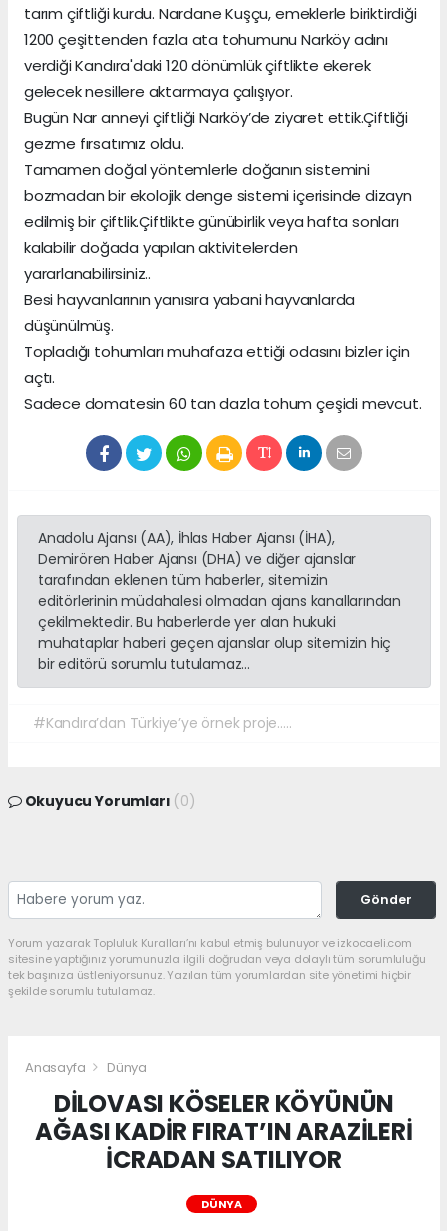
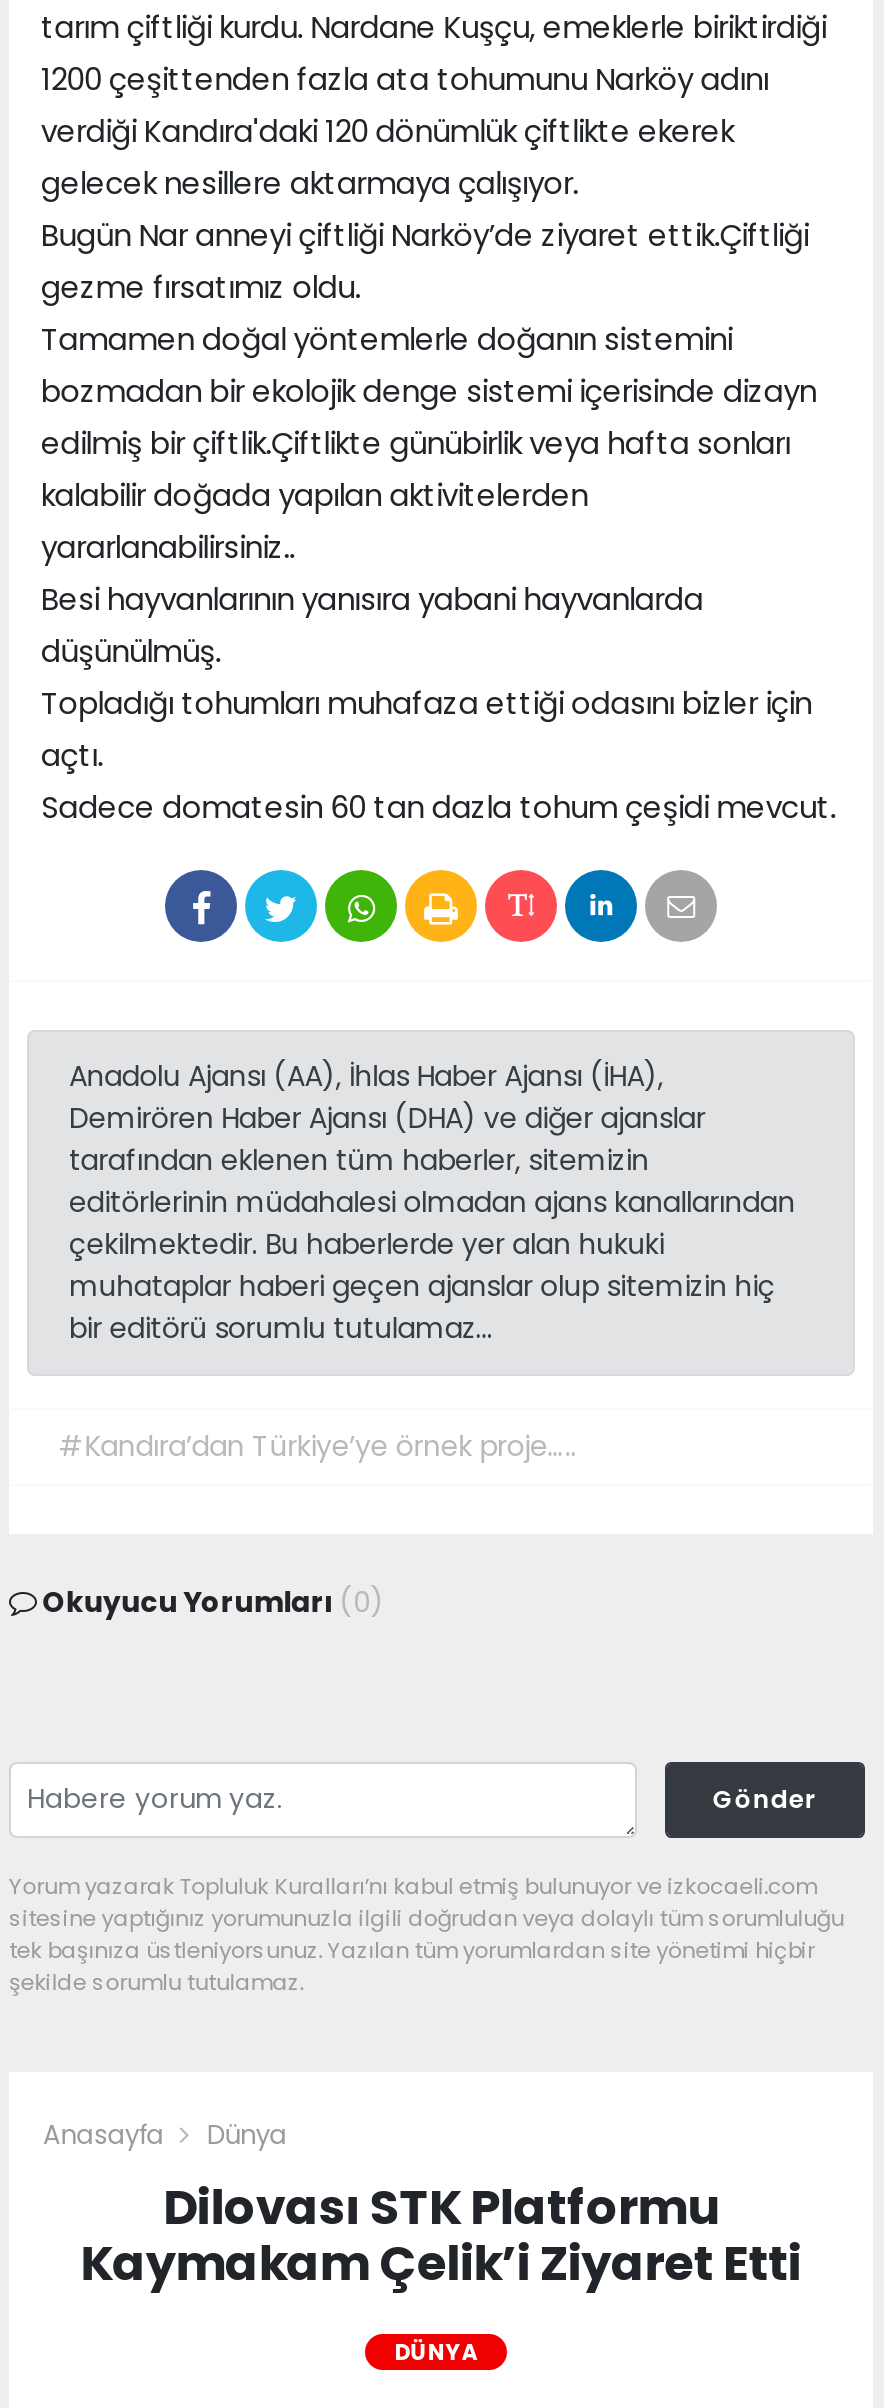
[35,1087,413,1176] DİLOVASI KÖSELER KÖYÜNÜN | AĞASI KADİR FIRAT’IN ARAZİLERİ | İCRADAN SATILIYOR -> [81,2174,801,2296] Dilovası STK Platformu | Kaymakam Çelik’i Ziyaret Etti

